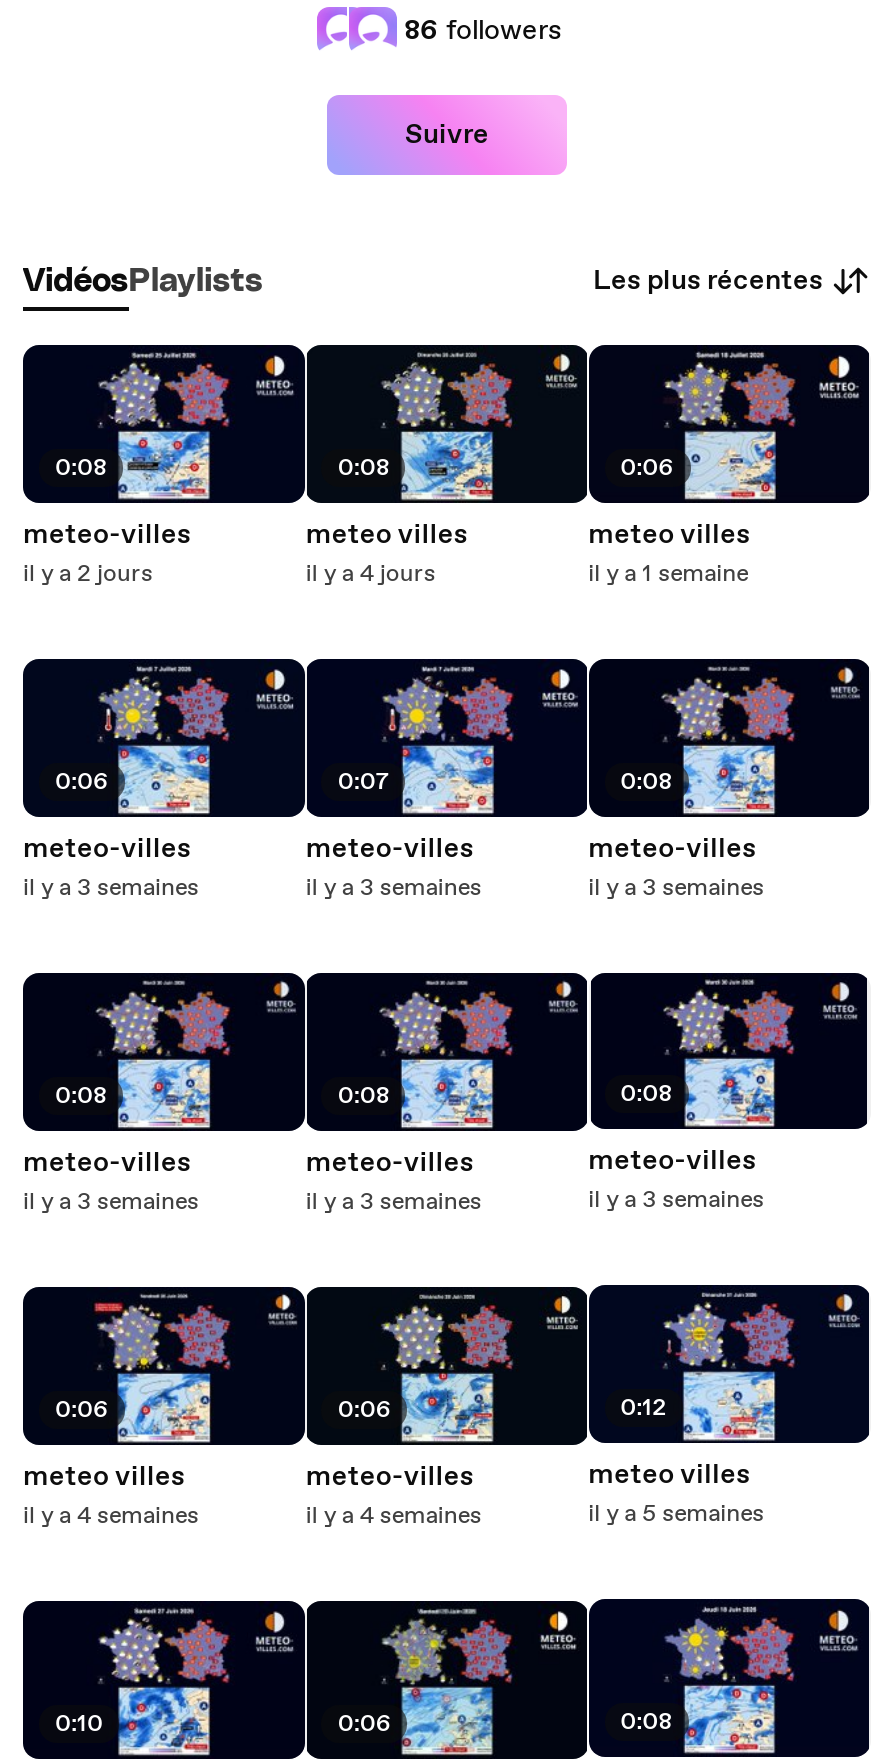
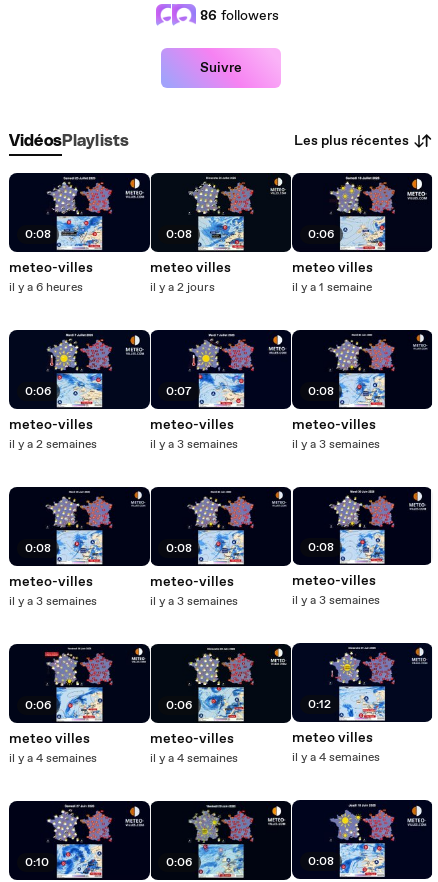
[23,559,153,591] il y a 2 jours -> [9,280,83,296] il y a 6 heures
[306,559,436,591] il y a 4 jours -> [150,280,215,296] il y a 2 jours
[23,873,199,905] il y a 3 semaines -> [9,437,97,453] il y a 2 semaines
[588,1499,764,1531] il y a 5 semaines -> [292,750,380,766] il y a 4 semaines

